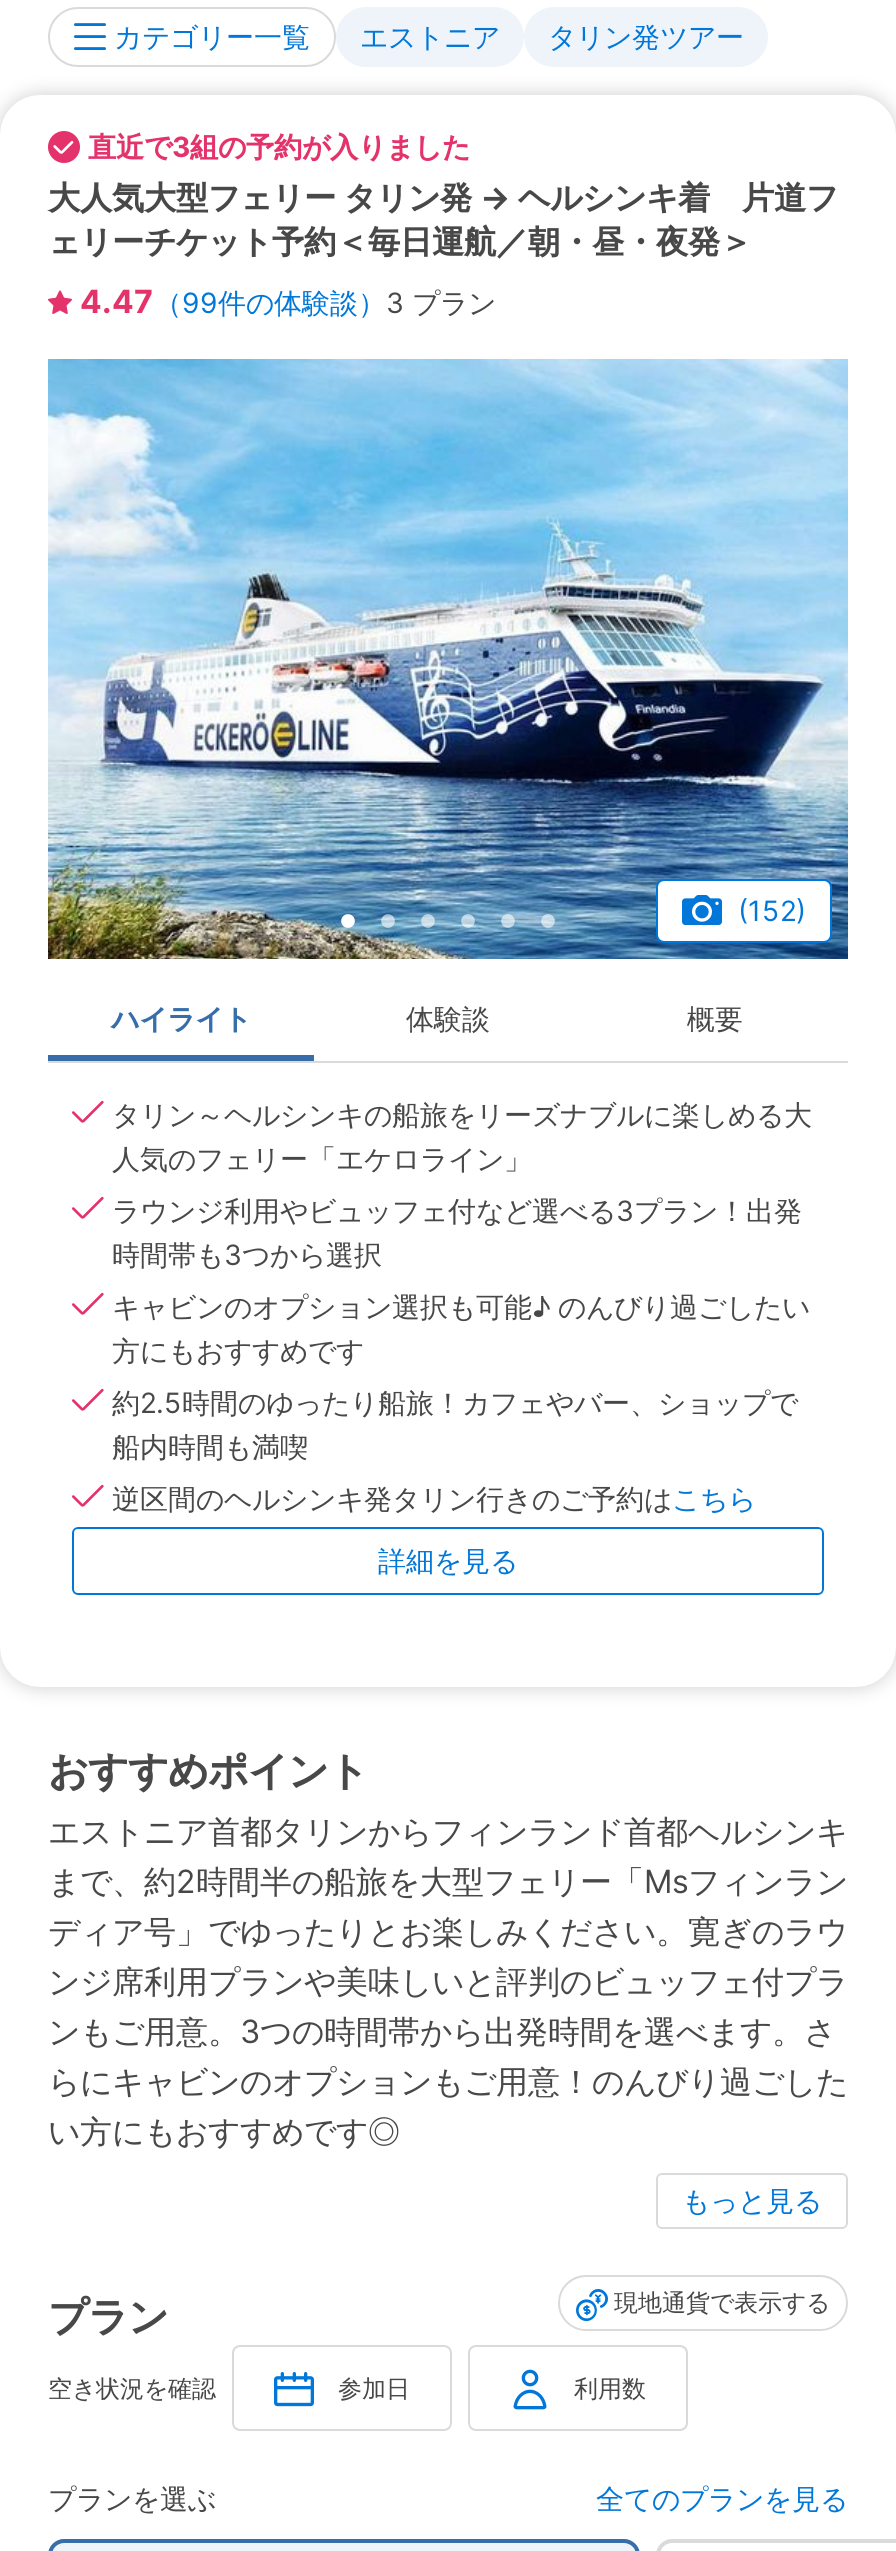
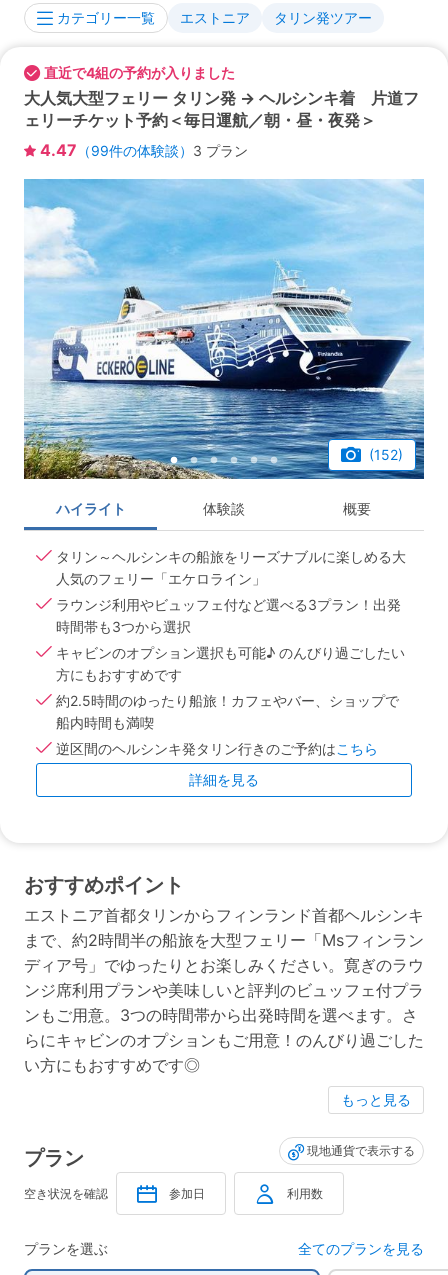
[88,129,470,163] 直近で3組の予約が入りました -> [44,64,235,81] 直近で4組の予約が入りました

